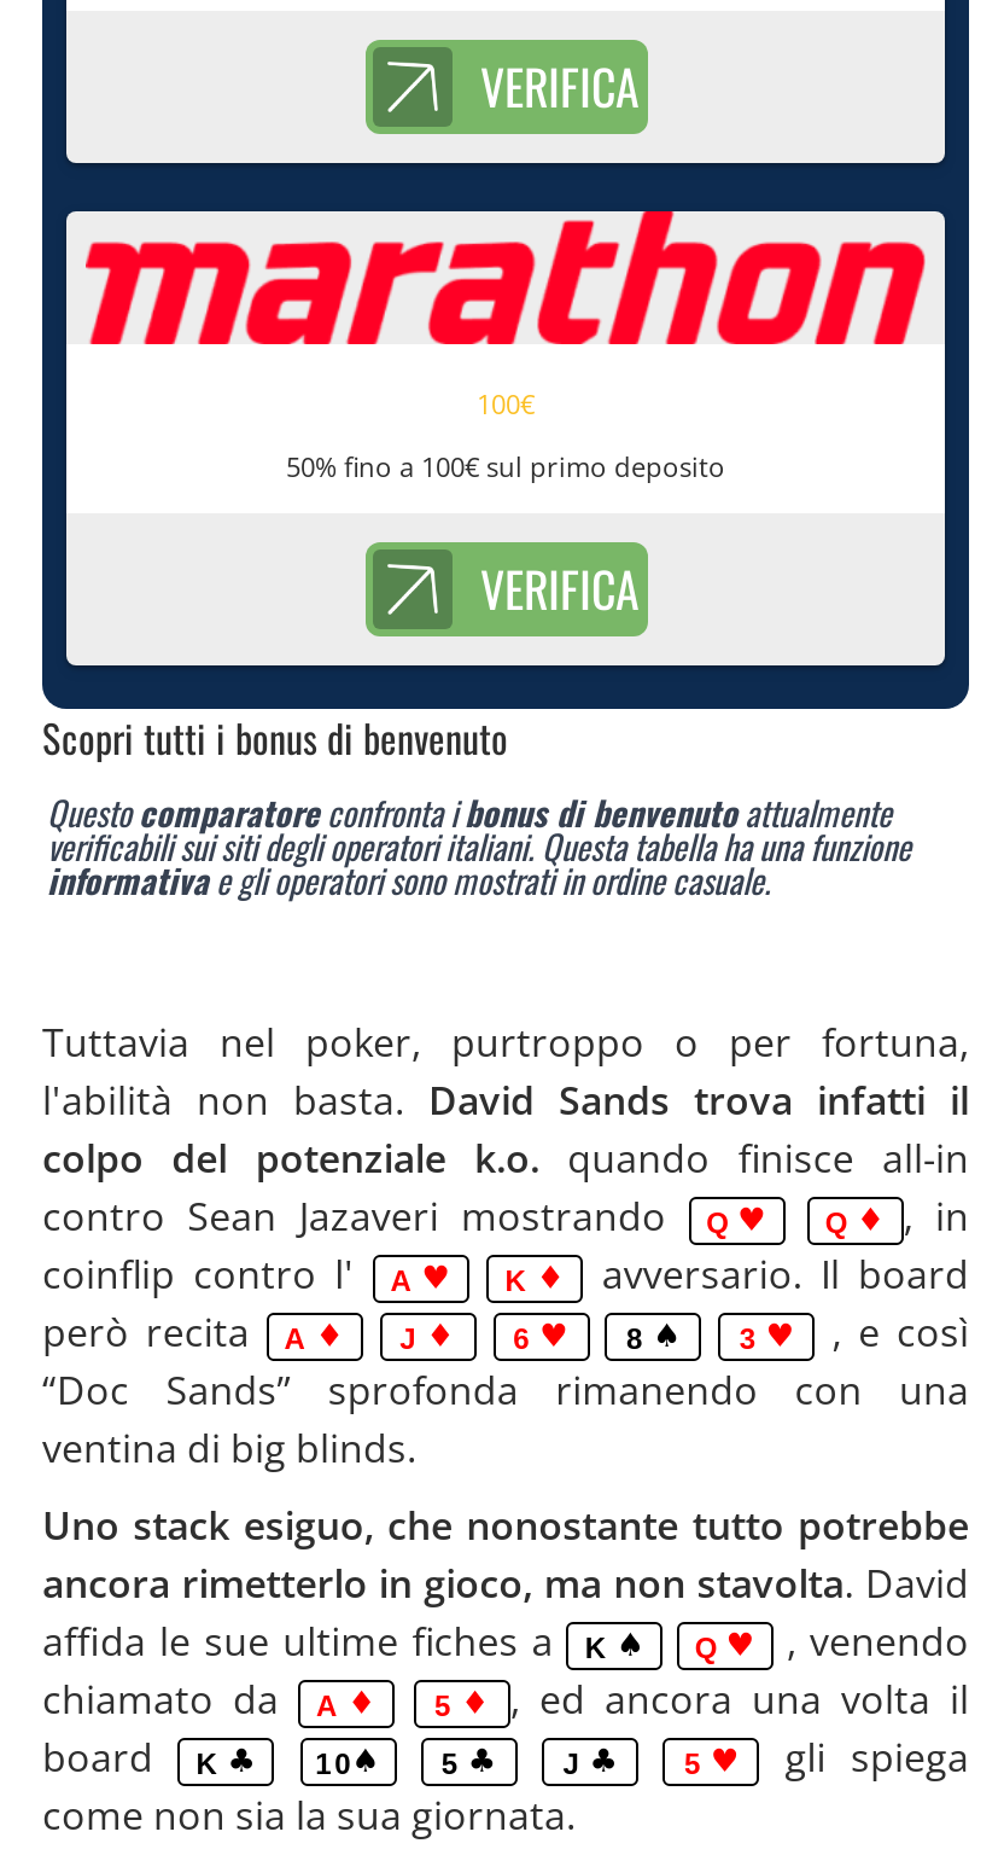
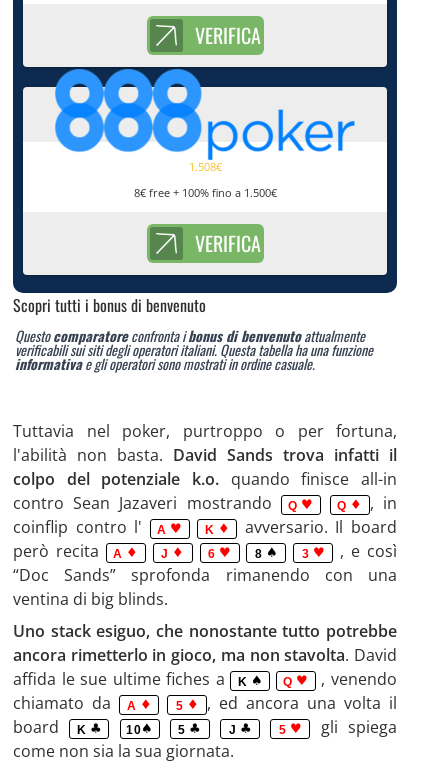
[83,165,928,421] [image] | 100€ -> [31,68,379,174] [image] | 1.508€
[286,448,725,484] 50% fino a 100€ sul primo deposito -> [133,185,276,200] 8€ free + 100% fino a 1.500€

